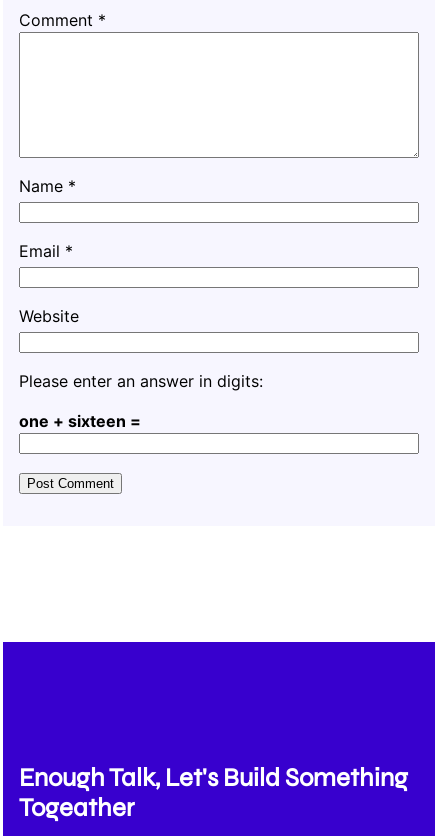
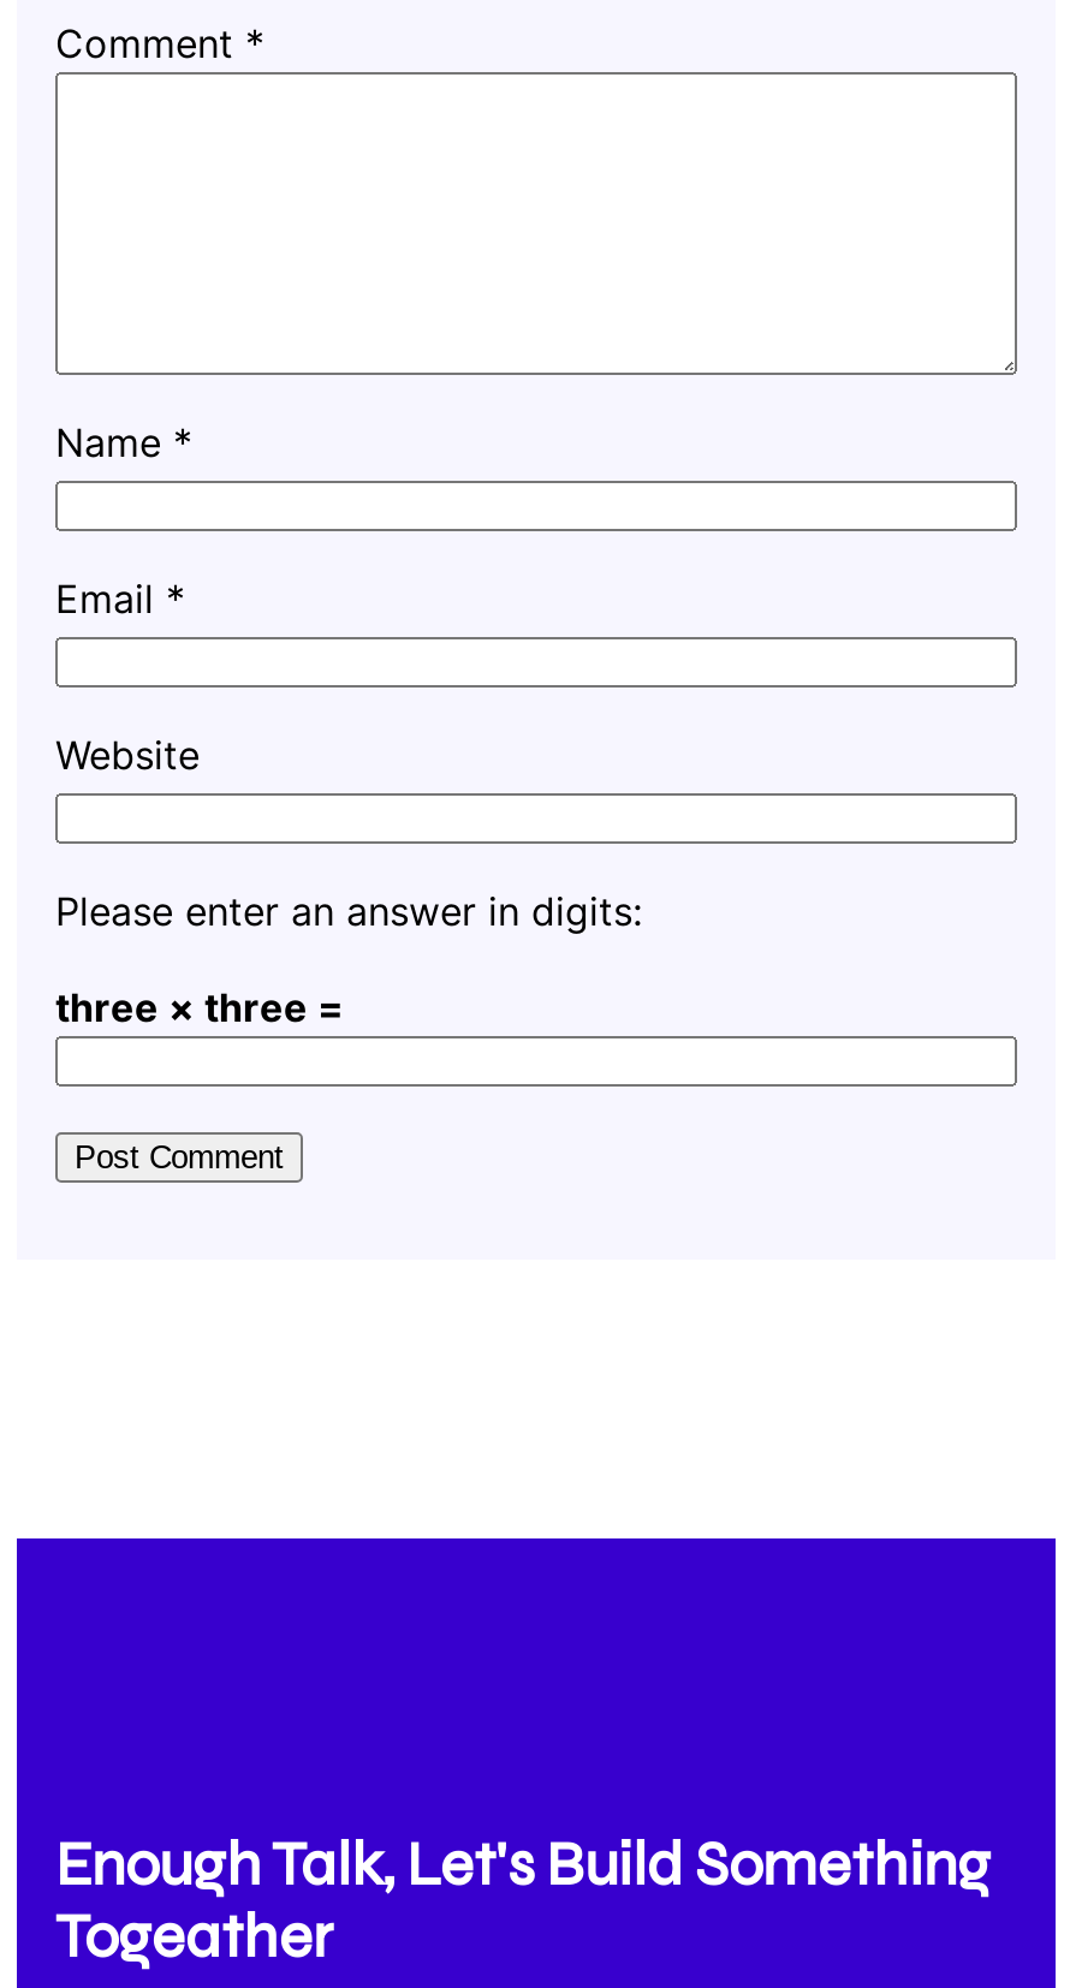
[19,410,141,430] one + sixteen = -> [55,982,344,1030] three × three =

